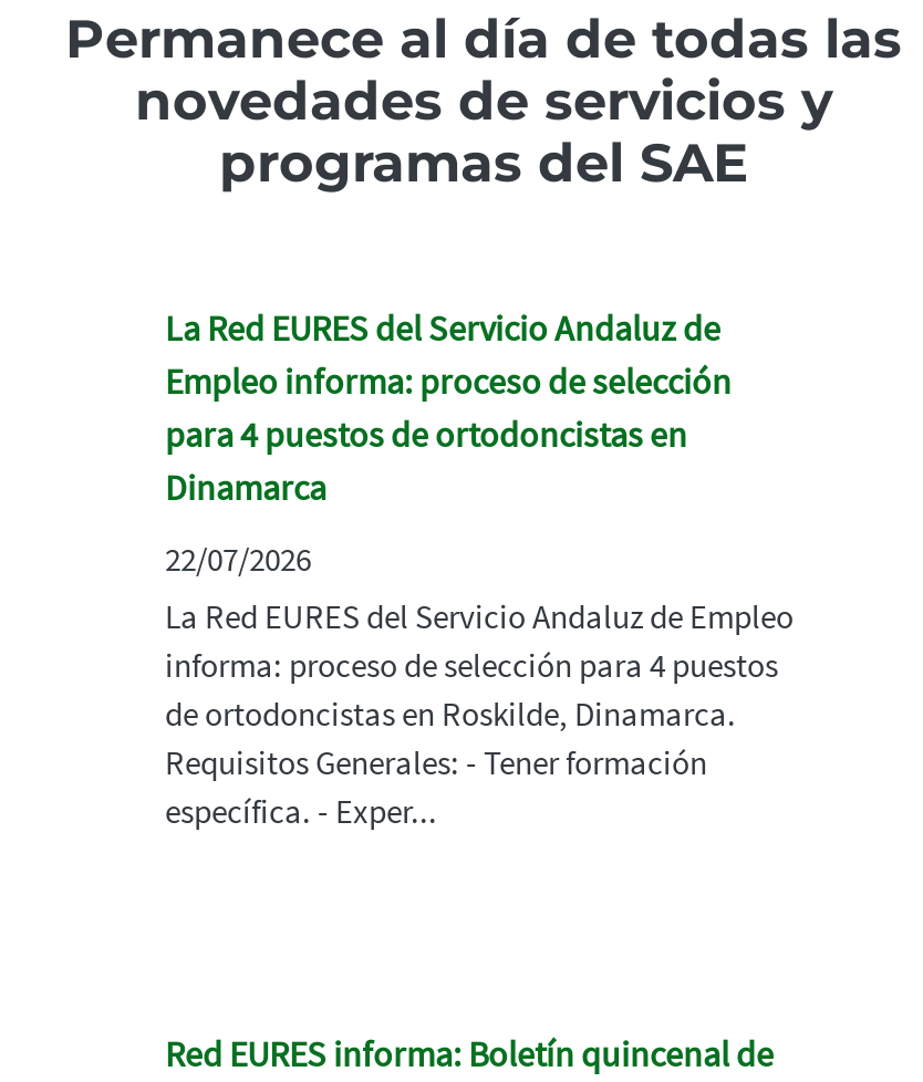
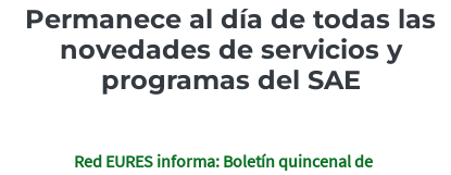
[165,305,794,832] La Red EURES del Servicio Andaluz de | Empleo informa: proceso de selección | para 4 puestos de ortodoncistas en | Dinamarca | 22/07/2026 | La Red EURES del Servicio Andaluz de Empleo | informa: proceso de selección para 4 puestos | de ortodoncistas en Roskilde, Dinamarca. | Requisitos Generales: - Tener formación | específica. - Exper... -> none

